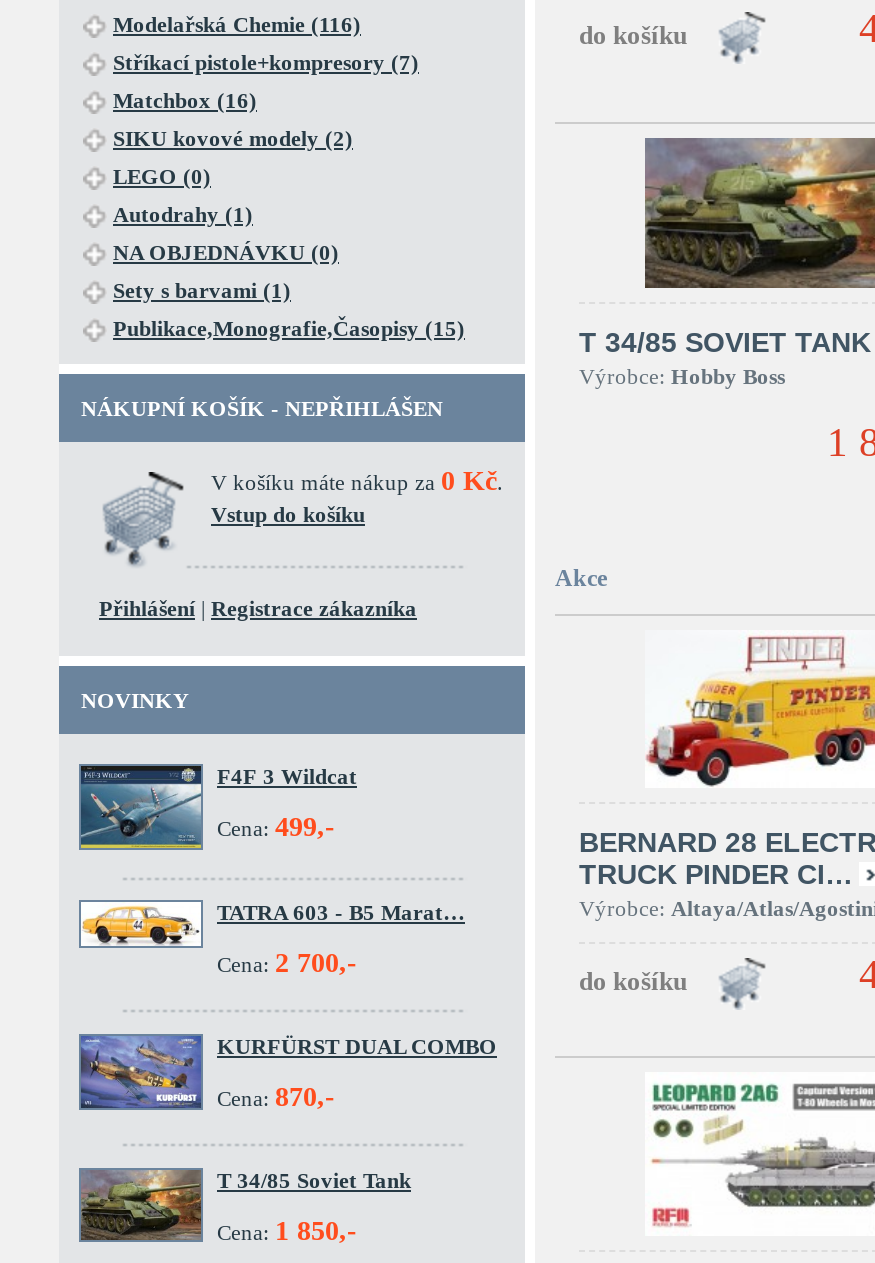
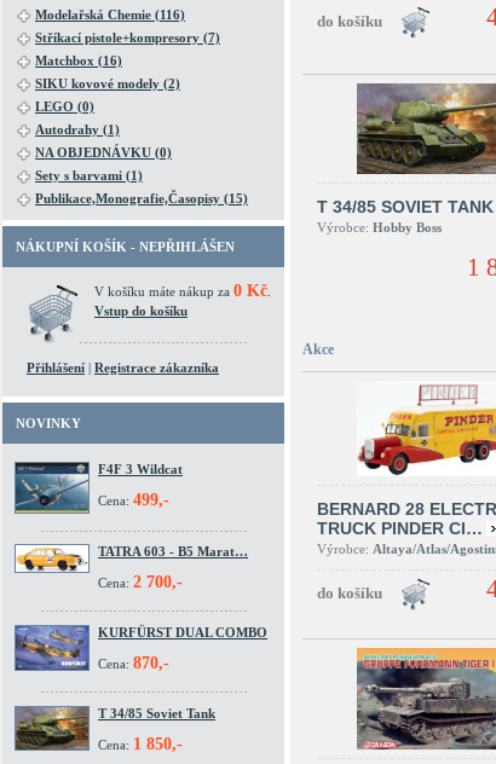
[645,1072,869,1240] [image] -> [356,647,492,751] [image]

